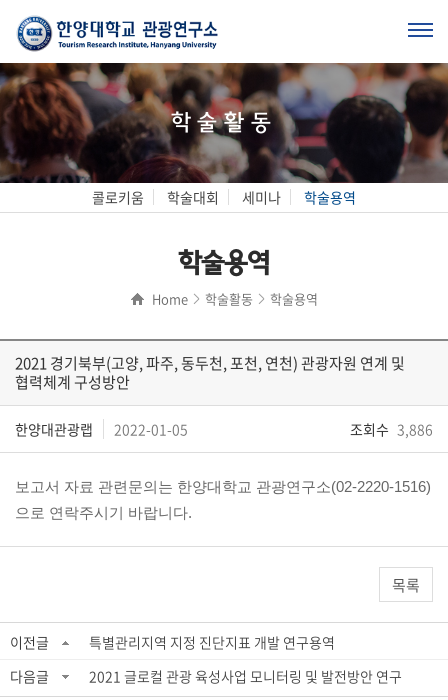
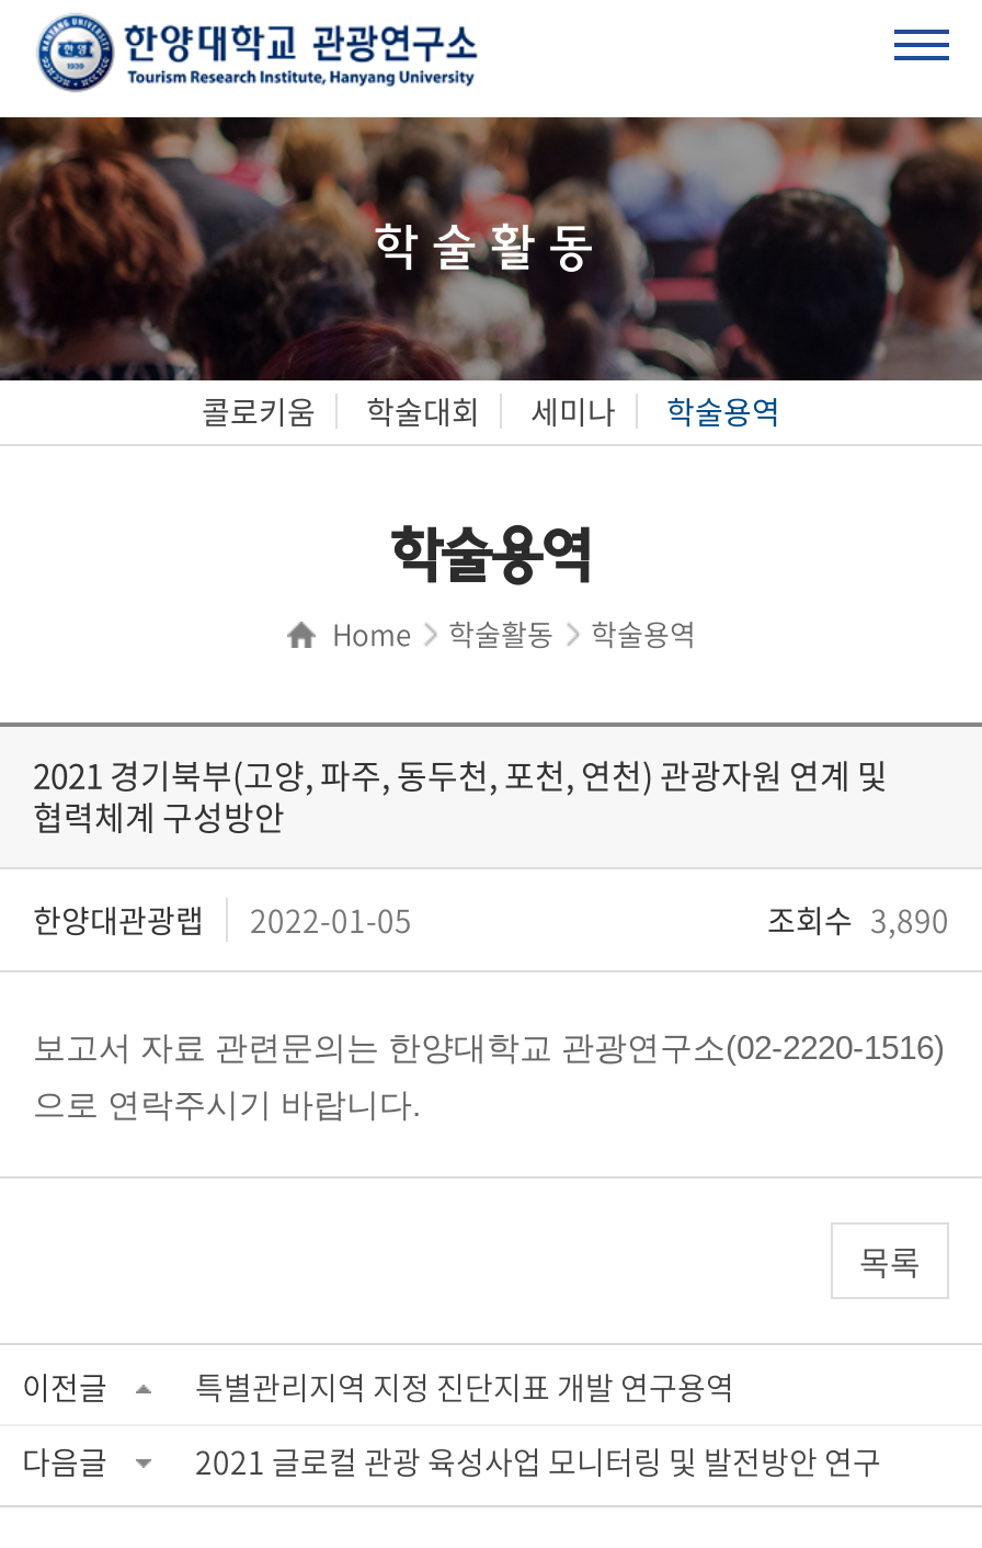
[350,419,433,439] 조회수 3,886 -> [767,897,949,941] 조회수 3,890

